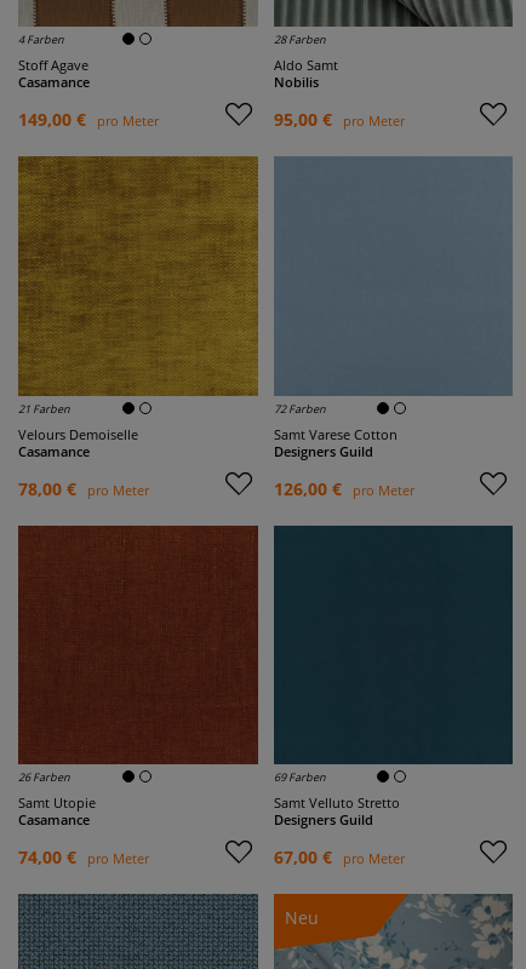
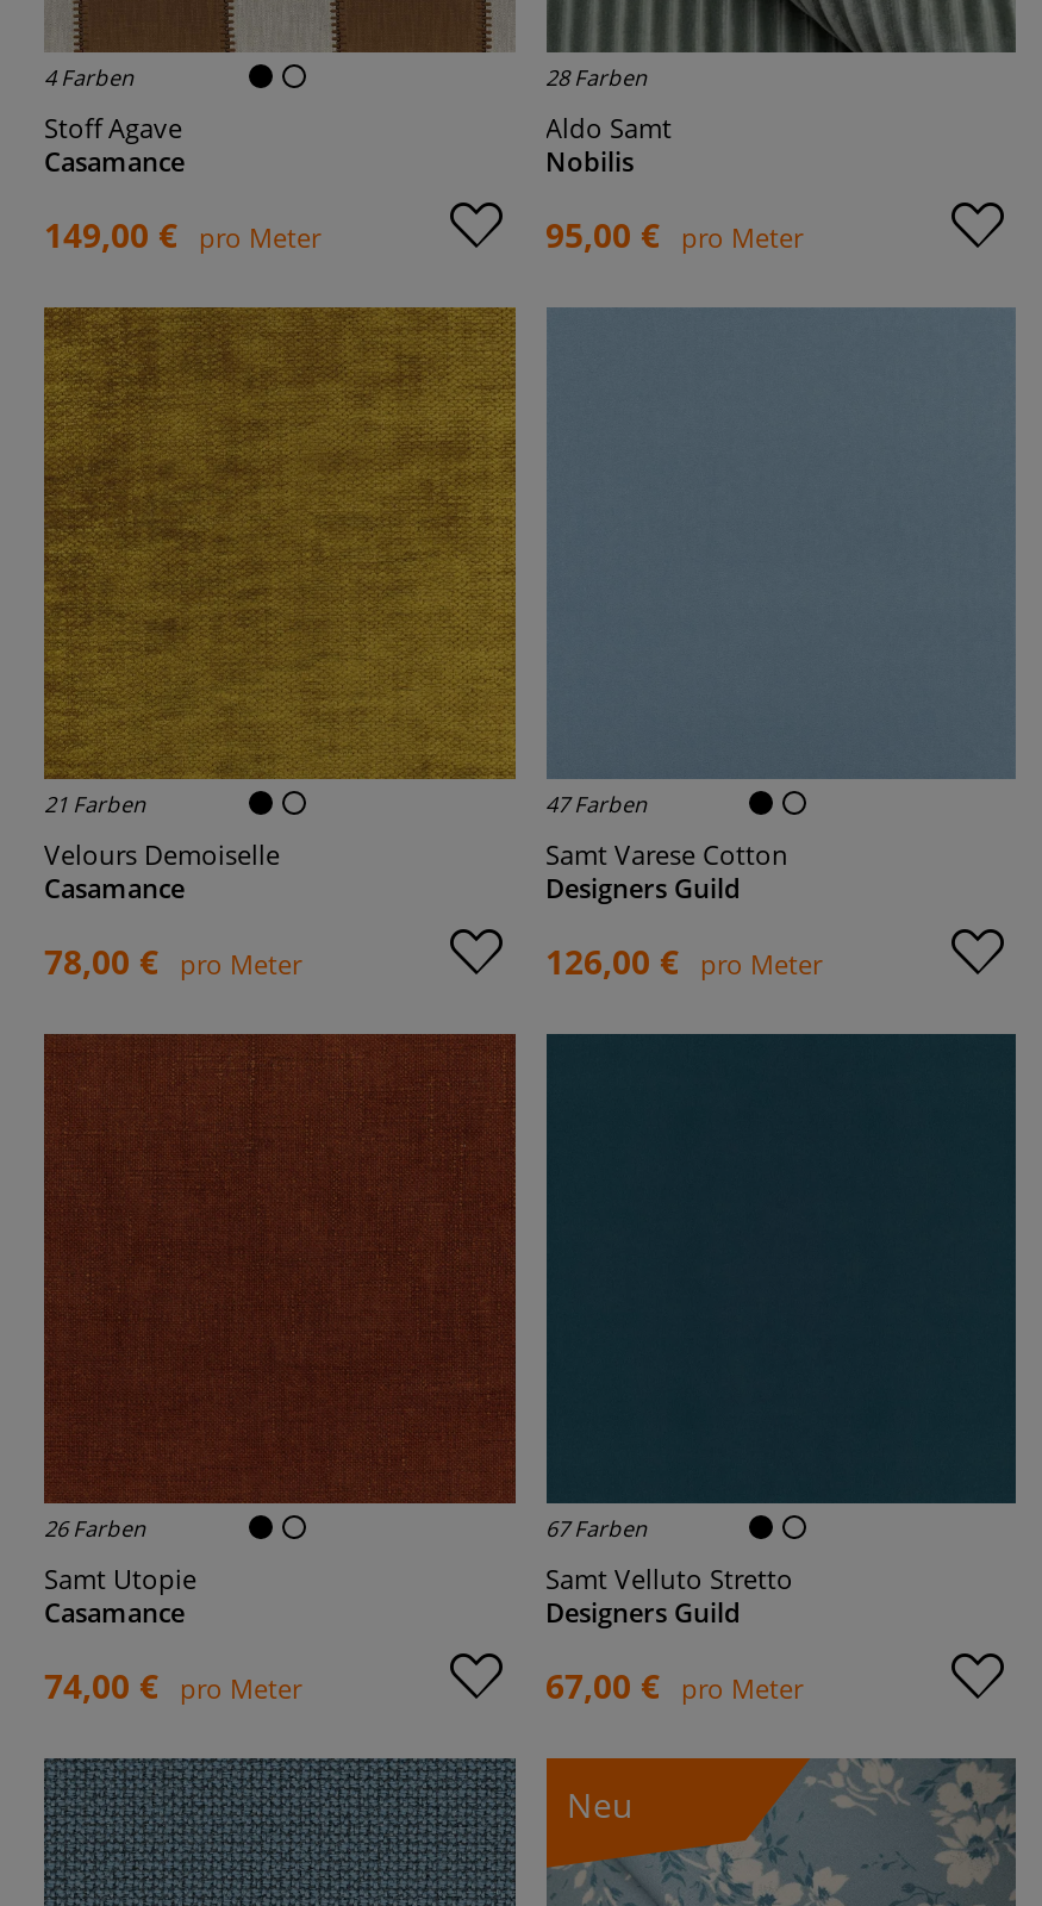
[273,400,325,416] 72 Farben -> [545,787,648,818] 47 Farben
[273,769,325,785] 69 Farben -> [545,1513,648,1544] 67 Farben

